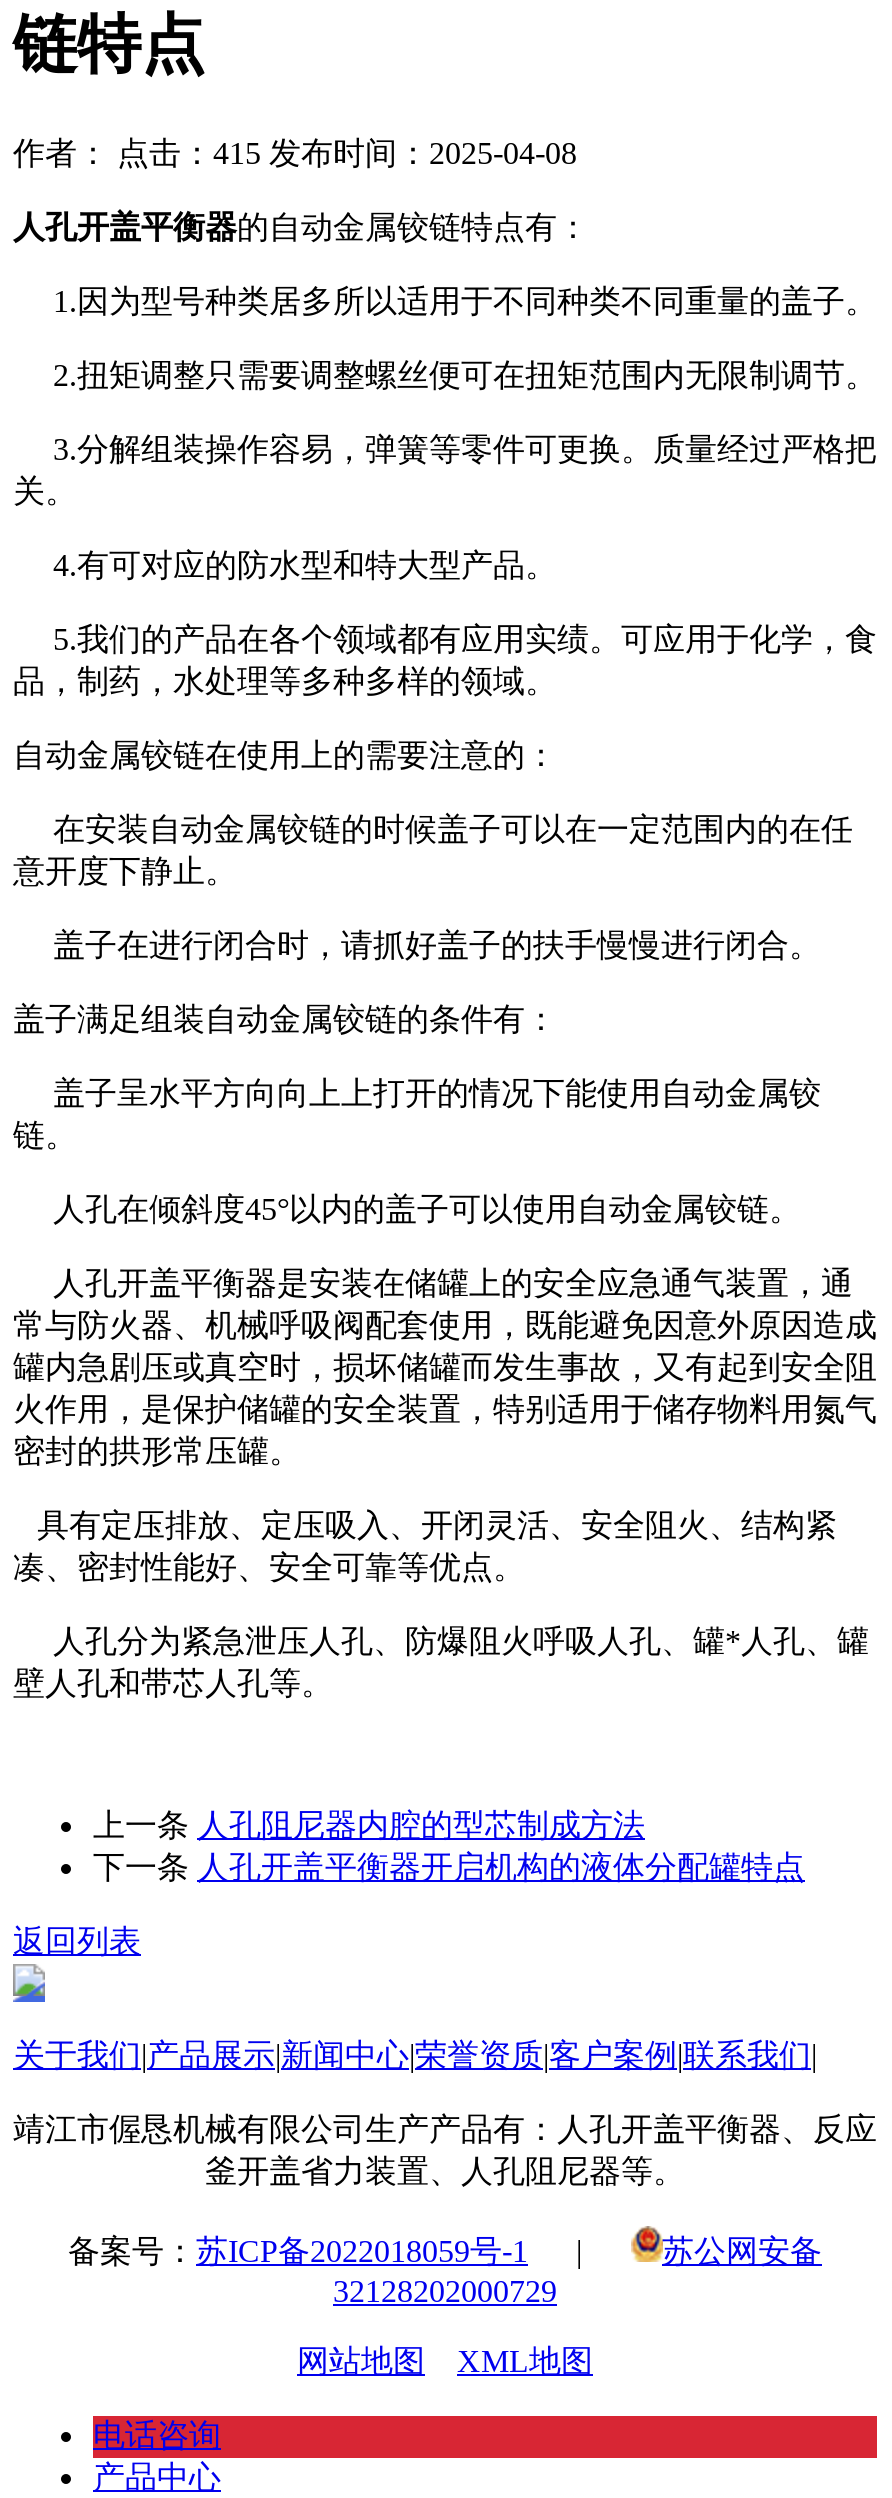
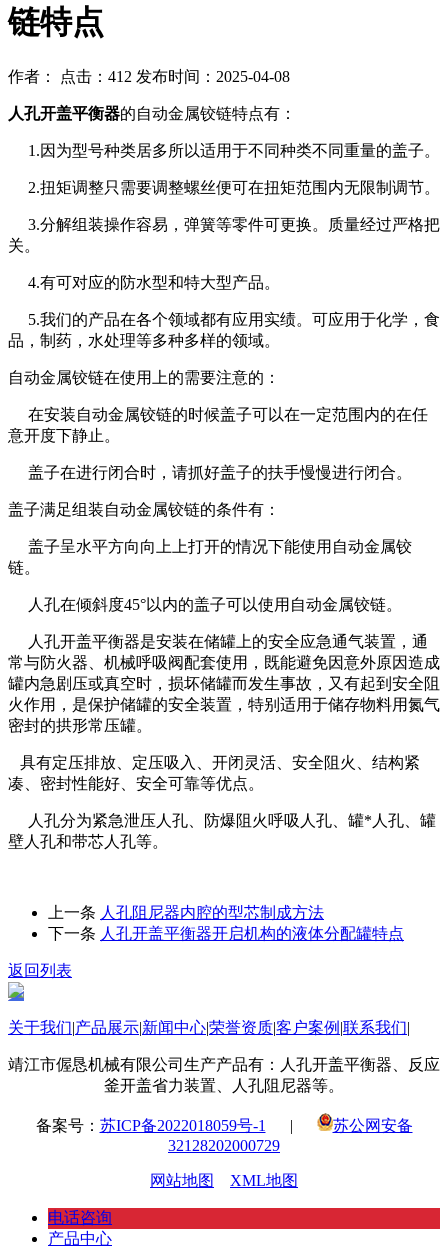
[13,136,577,170] 作者： 点击：415 发布时间：2025-04-08 -> [8,68,290,85] 作者： 点击：412 发布时间：2025-04-08

